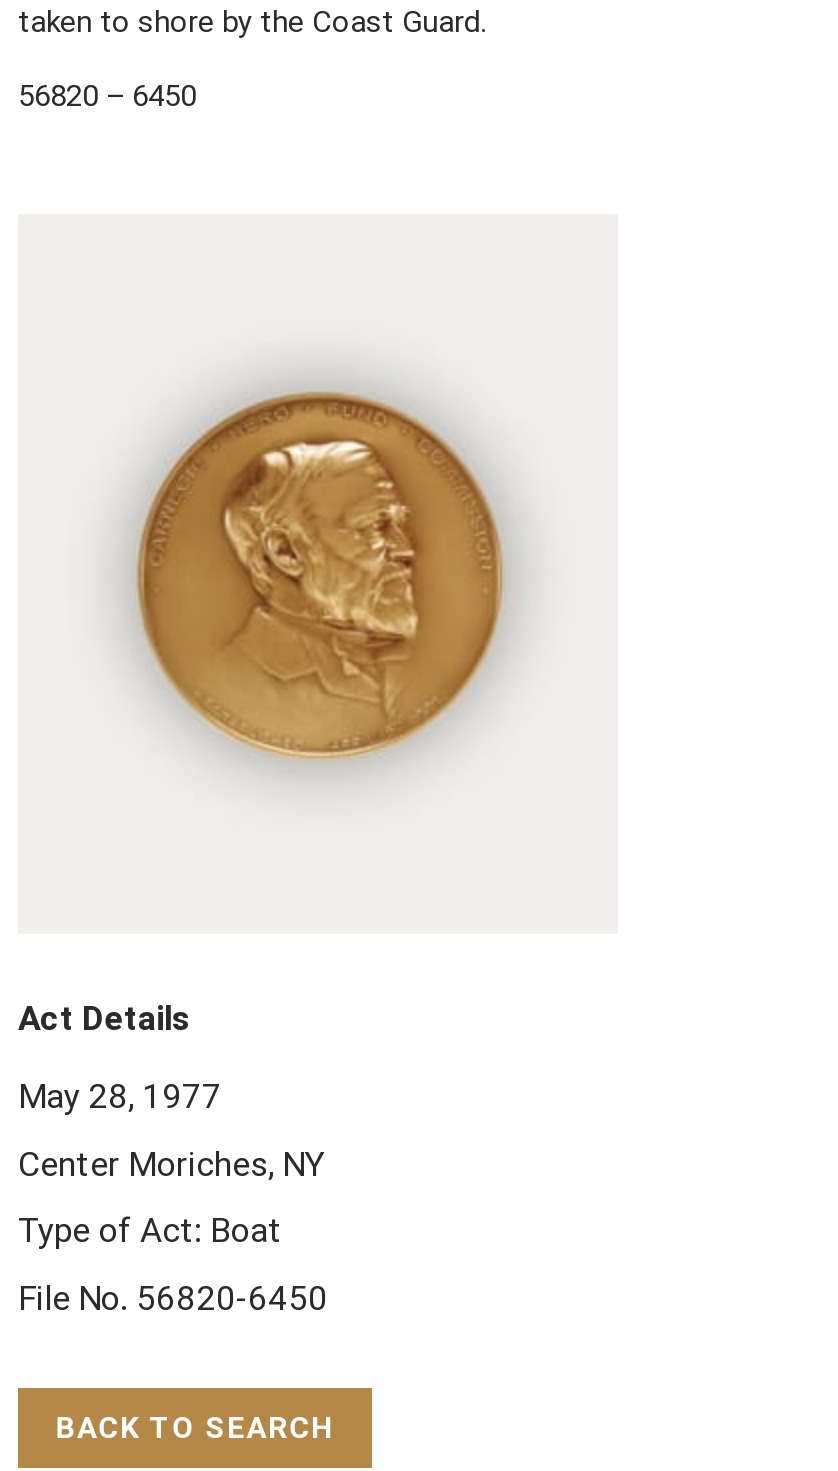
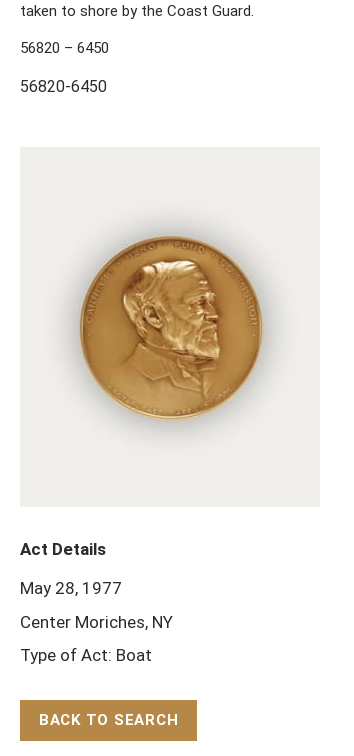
none -> [20,77,107,96] 56820-6450
moved [110,370,528,778] -> [66,225,275,429]: [image]
moved [18,998,324,1250] -> [20,539,173,665]: Act Details | May 28, 1977 | Center Moriches, NY | Type of Act: Boat
[18,1277,328,1317] File No. 56820-6450 -> none

